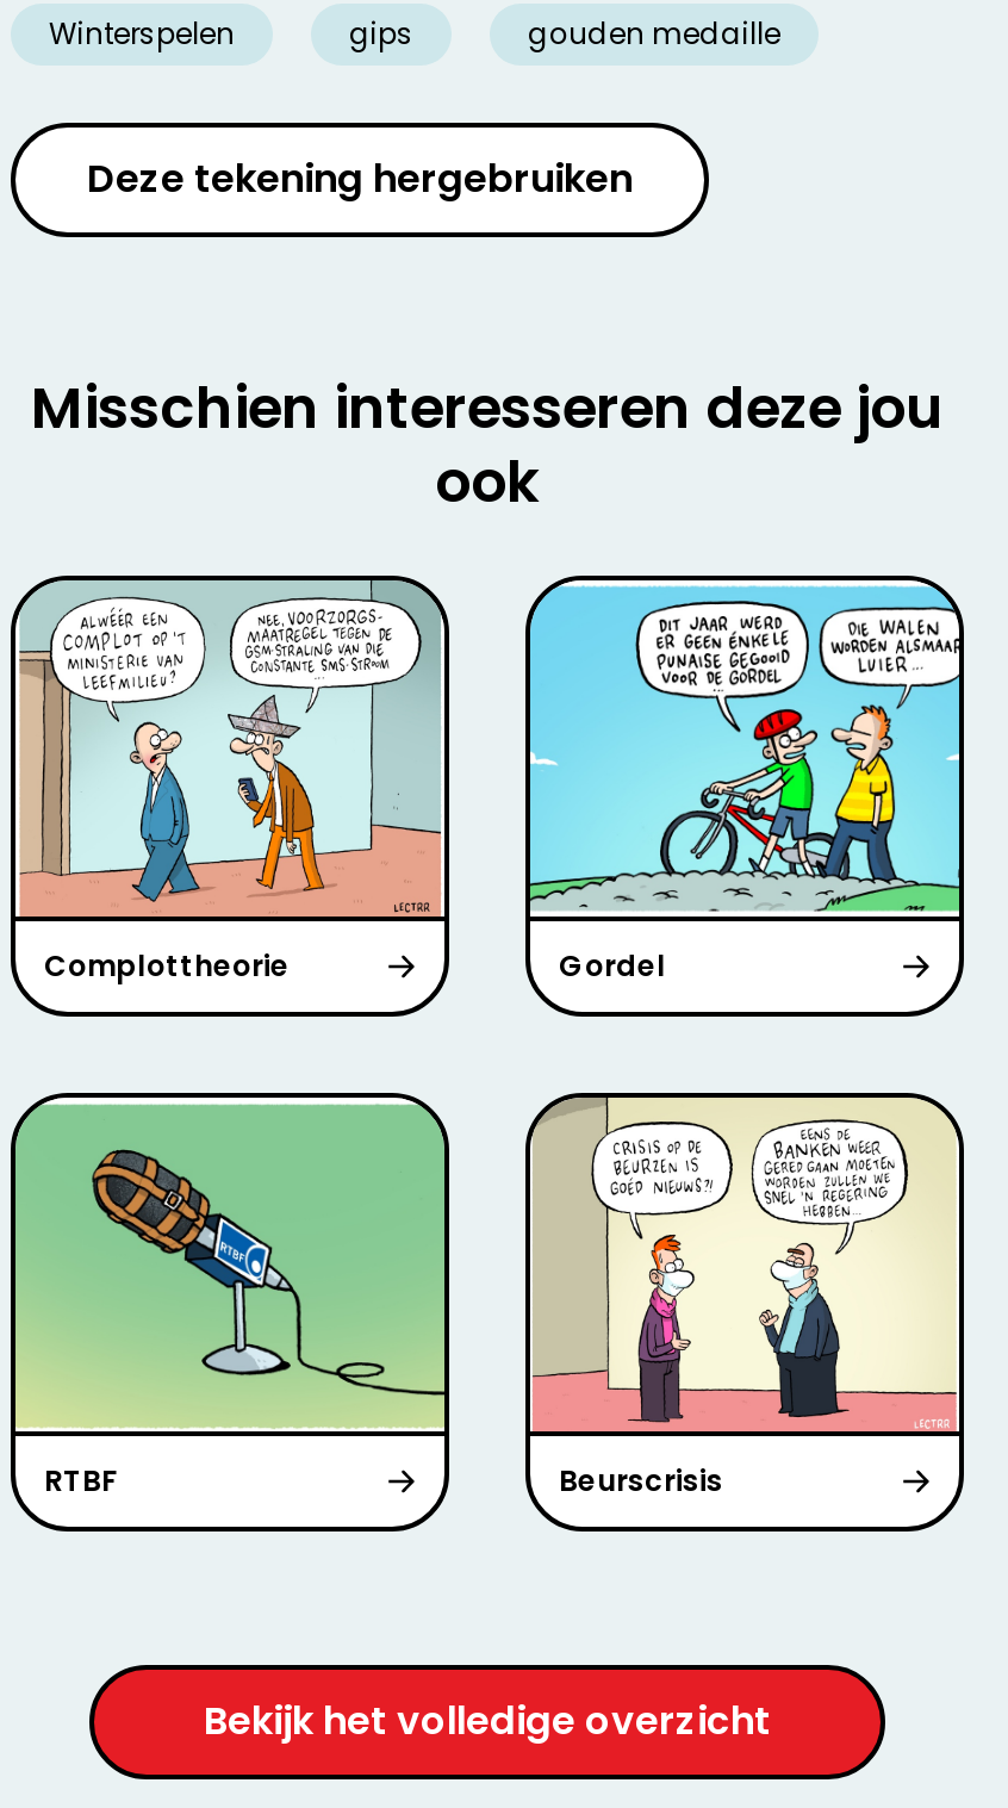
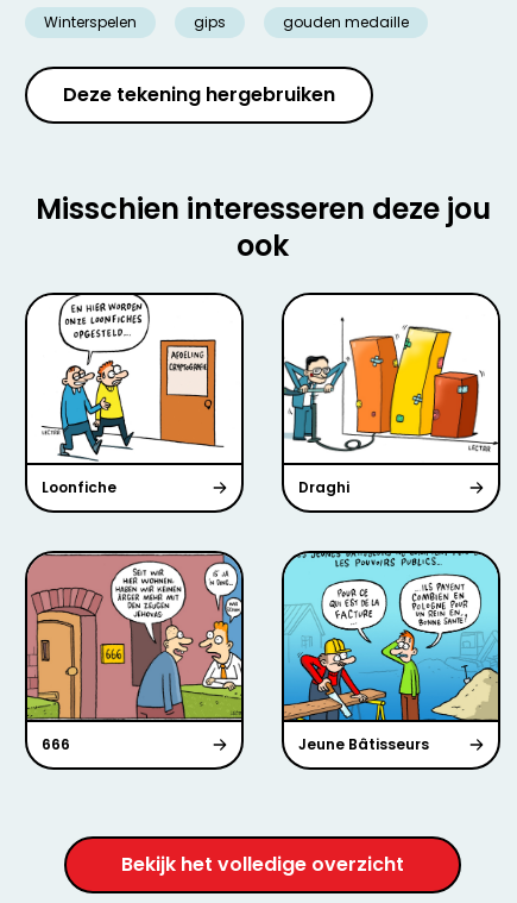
[18,578,666,985] [image] | Complottheorie | Gordel -> [29,294,349,497] [image] | Loonfiche | Draghi
[528,583,962,914] [image] -> [283,296,498,462] [image]
[15,1098,447,1431] [image] -> [26,553,242,721] [image]
[44,1095,959,1501] [image] | RTBF | Beurscrisis -> [42,552,499,754] [image] | 666 | Jeune Bâtisseurs

